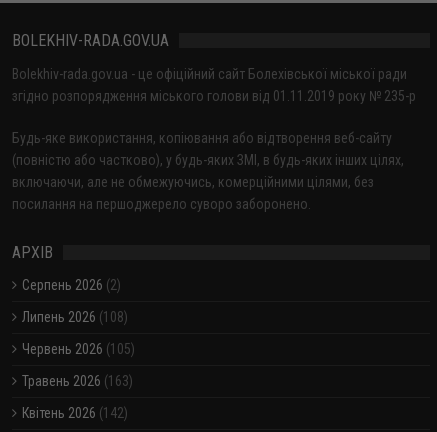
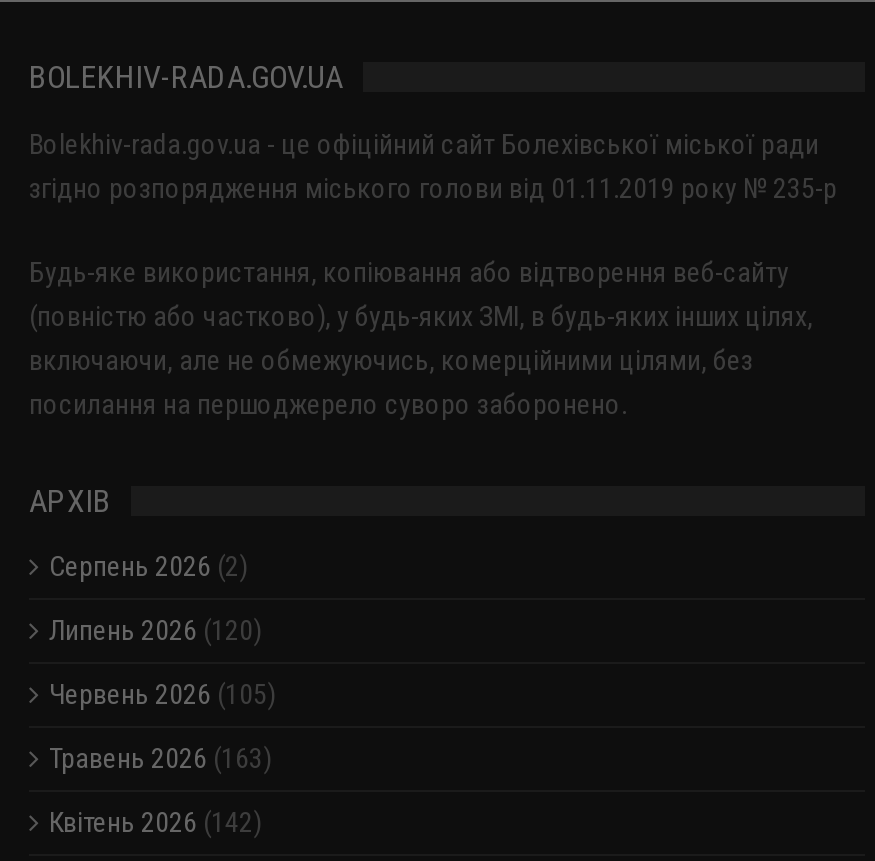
[22,309,128,325] Липень 2026 (108) -> [49,615,261,647] Липень 2026 (120)

